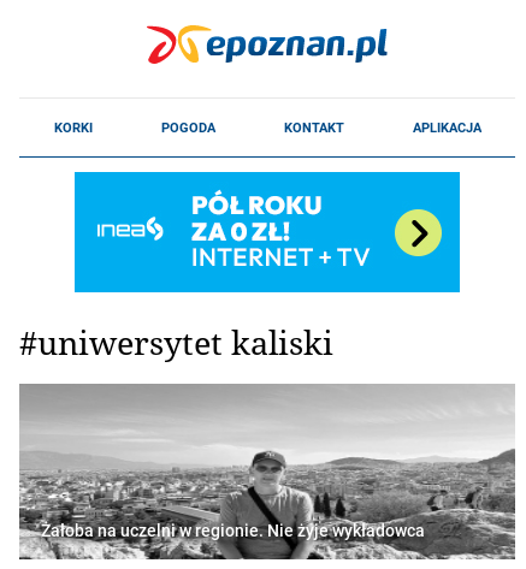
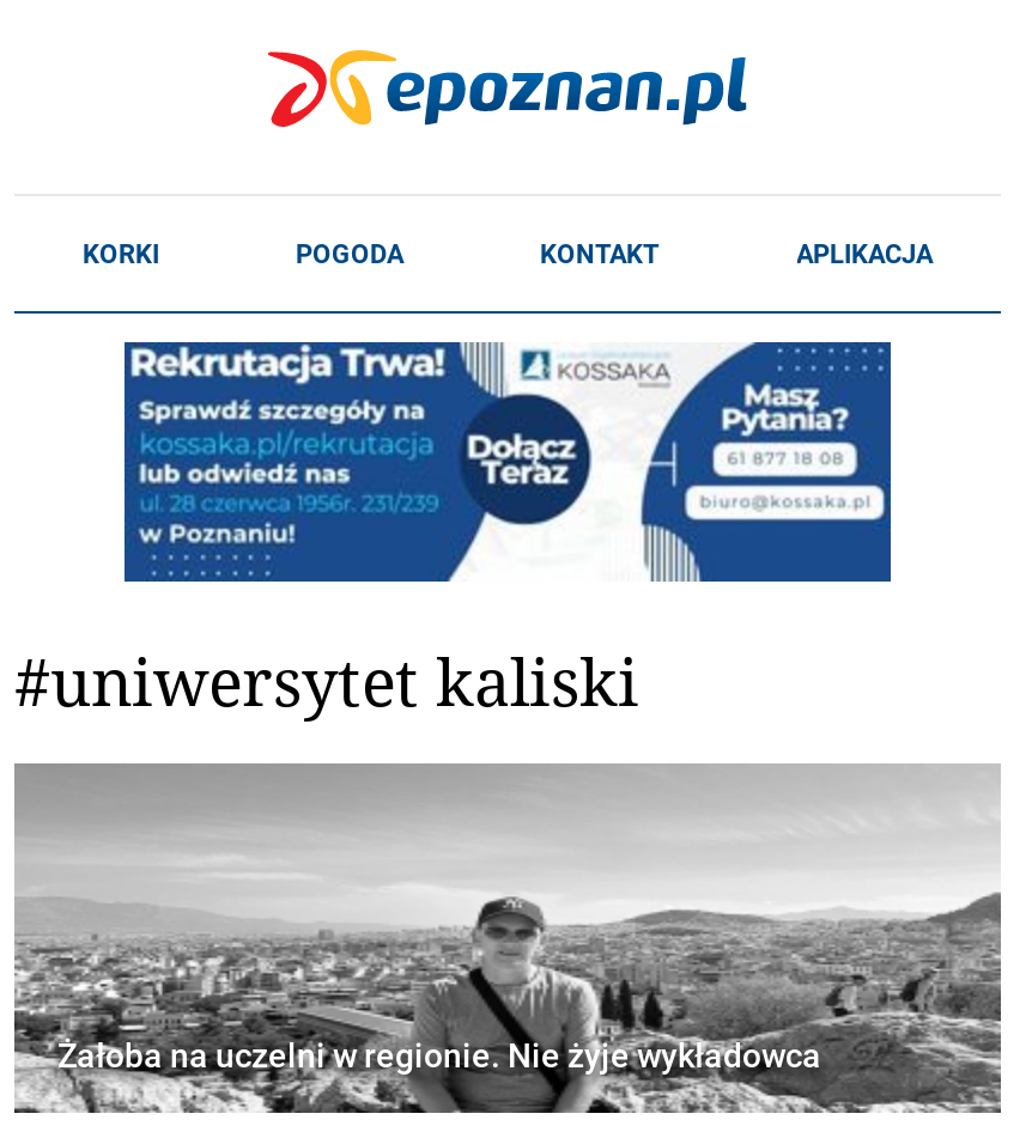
[73,171,461,294] [image] -> [122,340,893,584] [image]

